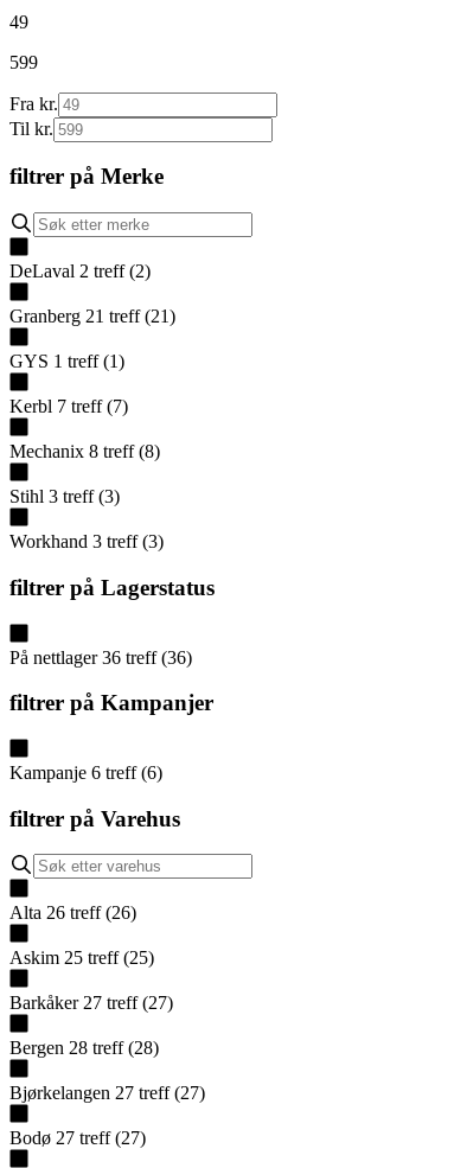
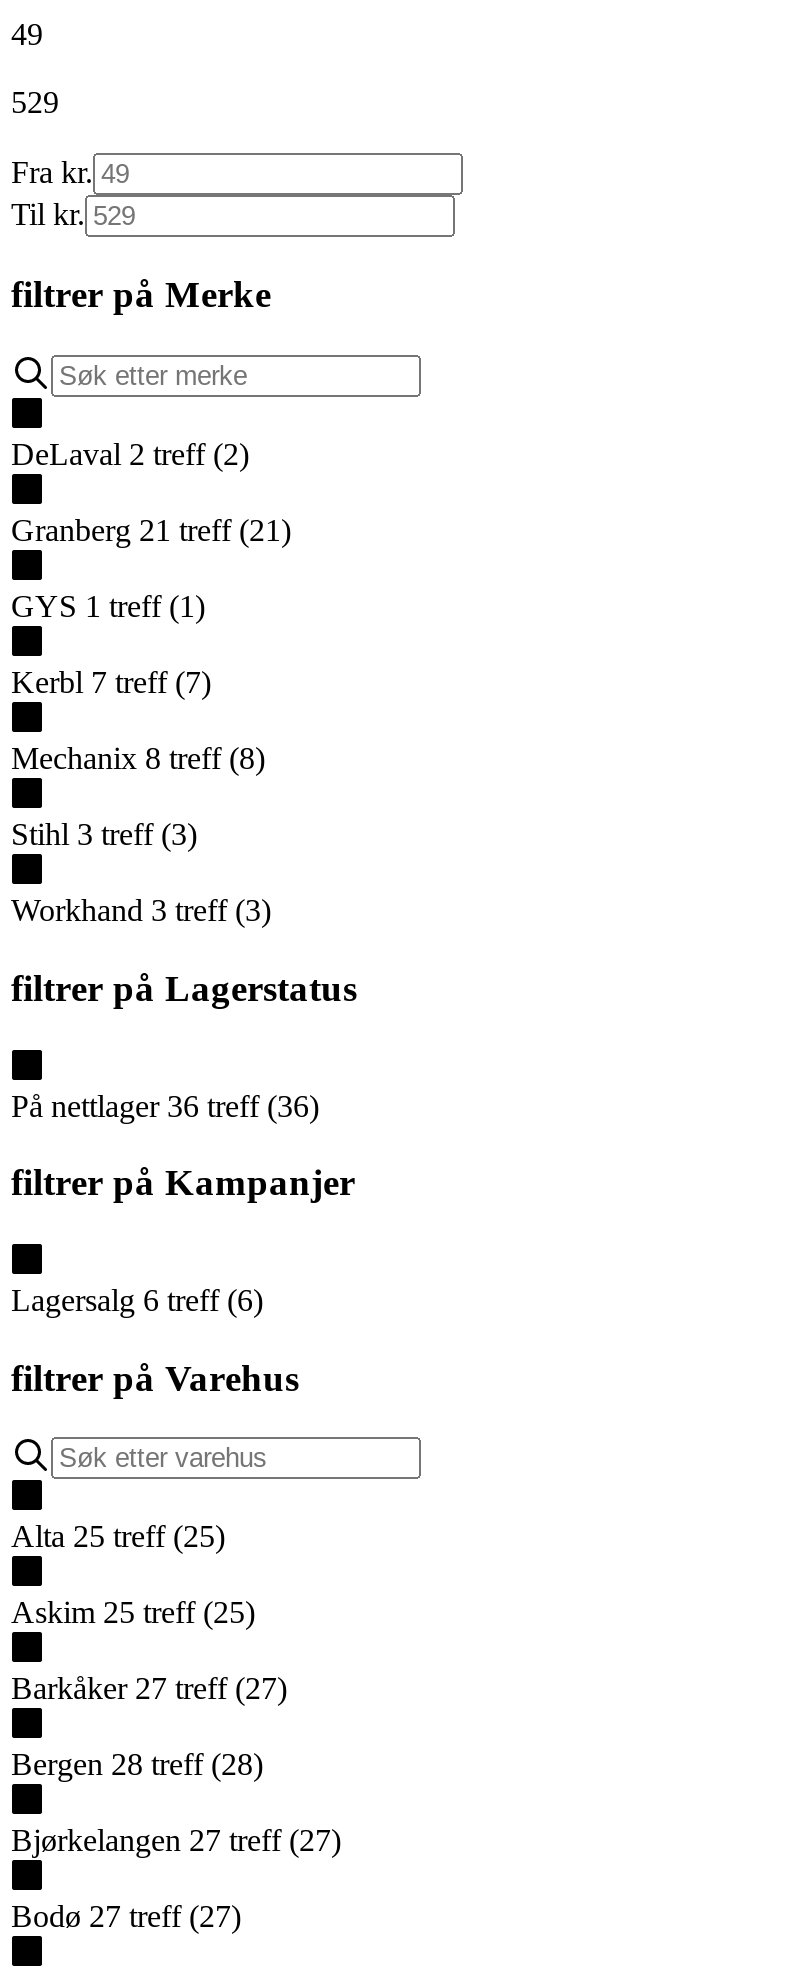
[9,52,38,72] 599 -> [11,84,59,118] 529
[9,762,162,783] Kampanje 6 treff (6) -> [11,1283,263,1317] Lagersalg 6 treff (6)
[9,903,136,923] Alta 26 treff (26) -> [11,1520,225,1554] Alta 25 treff (25)

